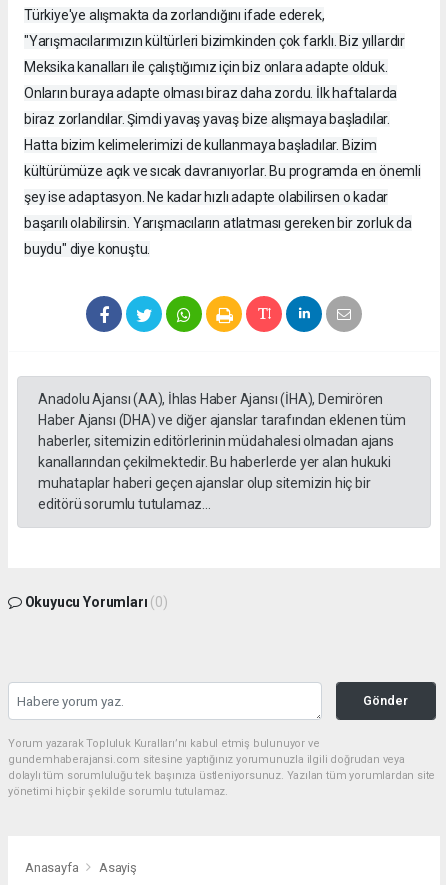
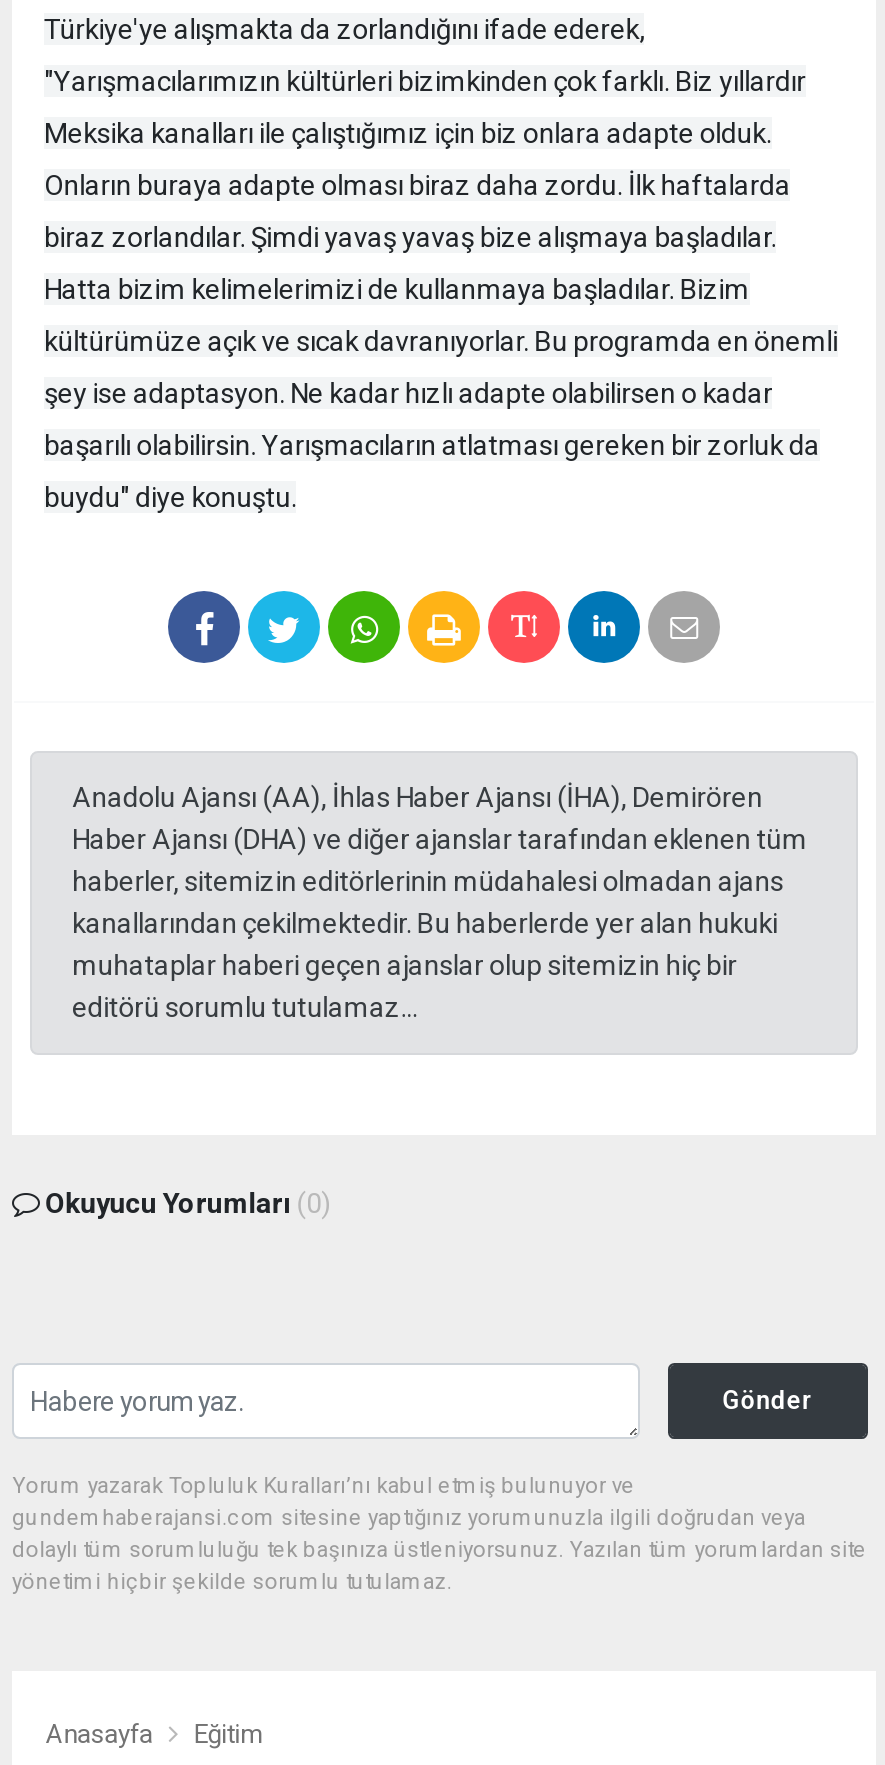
[99,860,137,875] Asayiş -> [194,1720,262,1750] Eğitim

